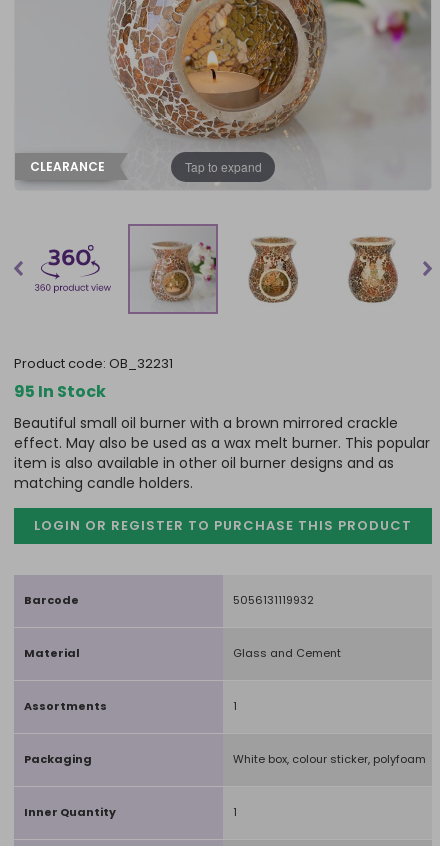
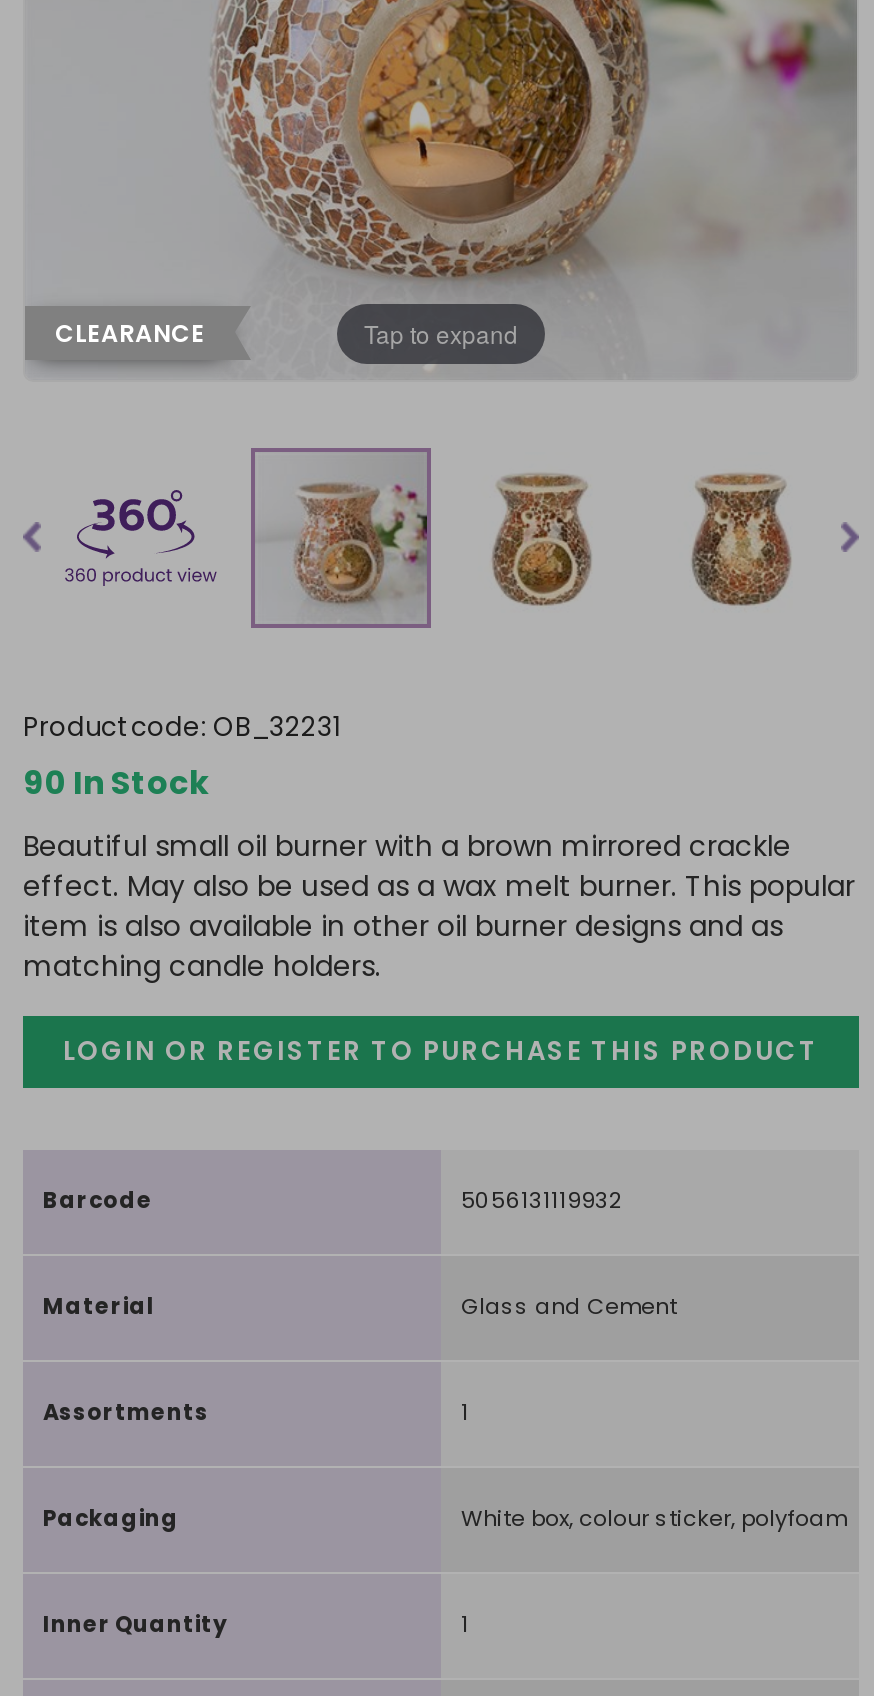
[14,380,106,403] 95 In Stock -> [23,761,209,807] 90 In Stock

